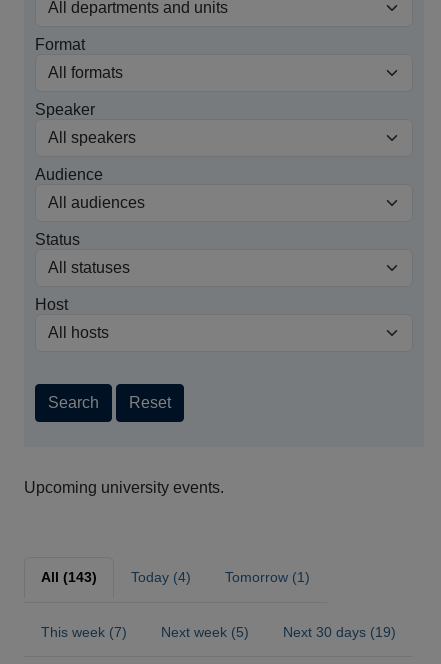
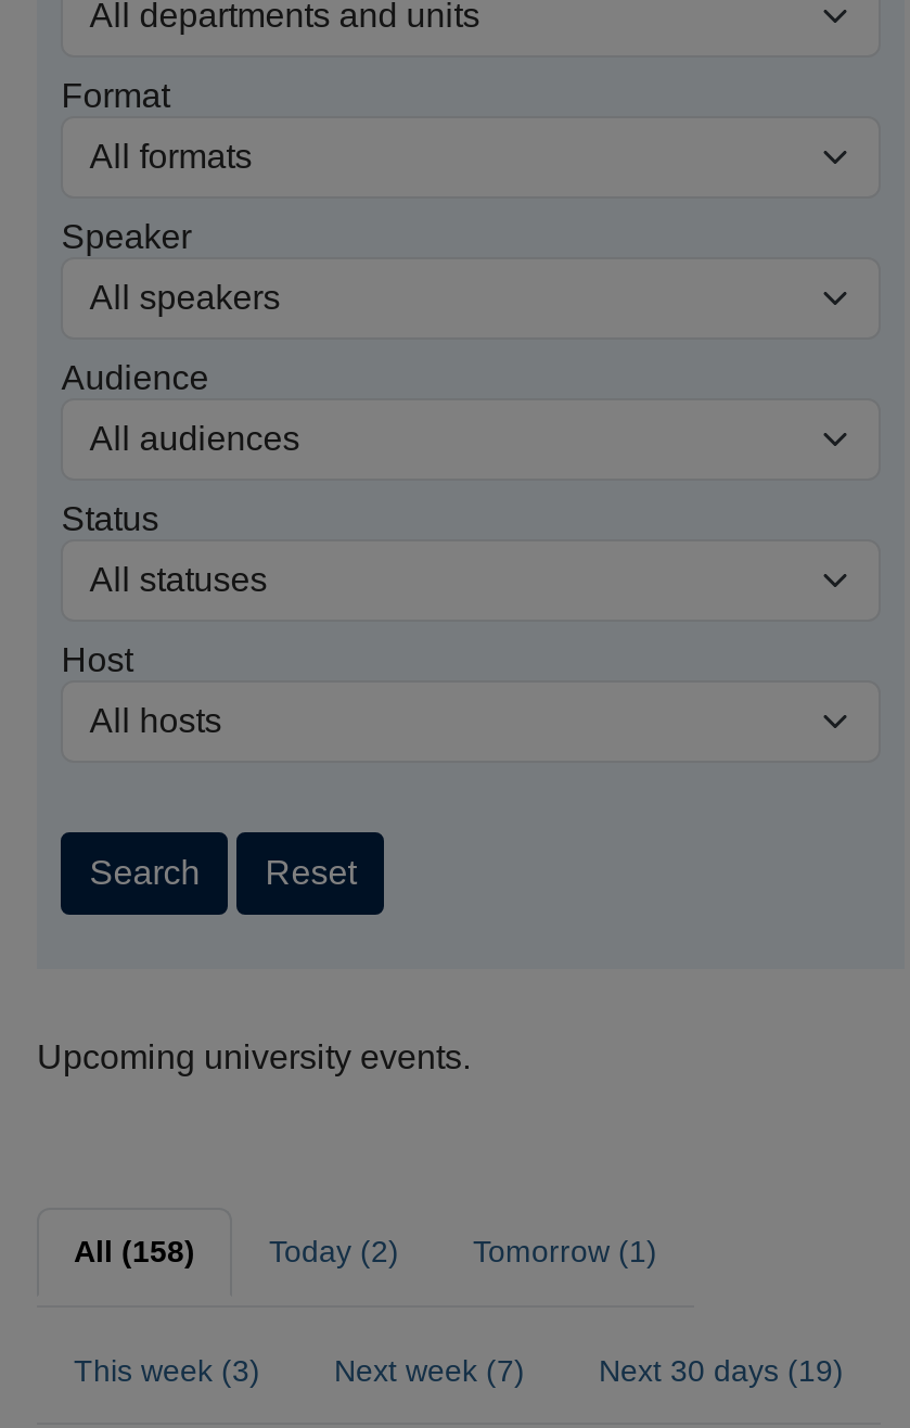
[41,569,97,585] All (143) -> [74,1234,195,1269] All (158)
[131,569,191,585] Today (4) -> [269,1234,399,1269] Today (2)
[41,624,127,640] This week (7) -> [74,1352,260,1387] This week (3)
[161,624,249,640] Next week (5) -> [334,1352,525,1387] Next week (7)

